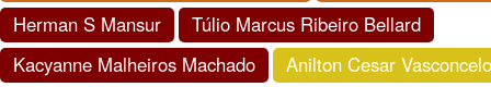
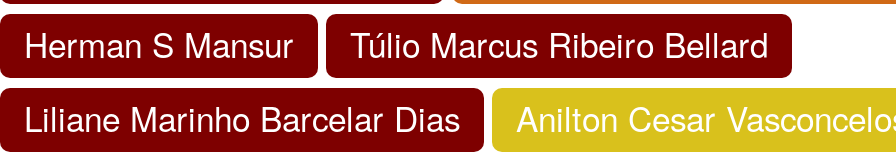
[13,51,255,77] Kacyanne Malheiros Machado -> [24,94,460,142] Liliane Marinho Barcelar Dias

